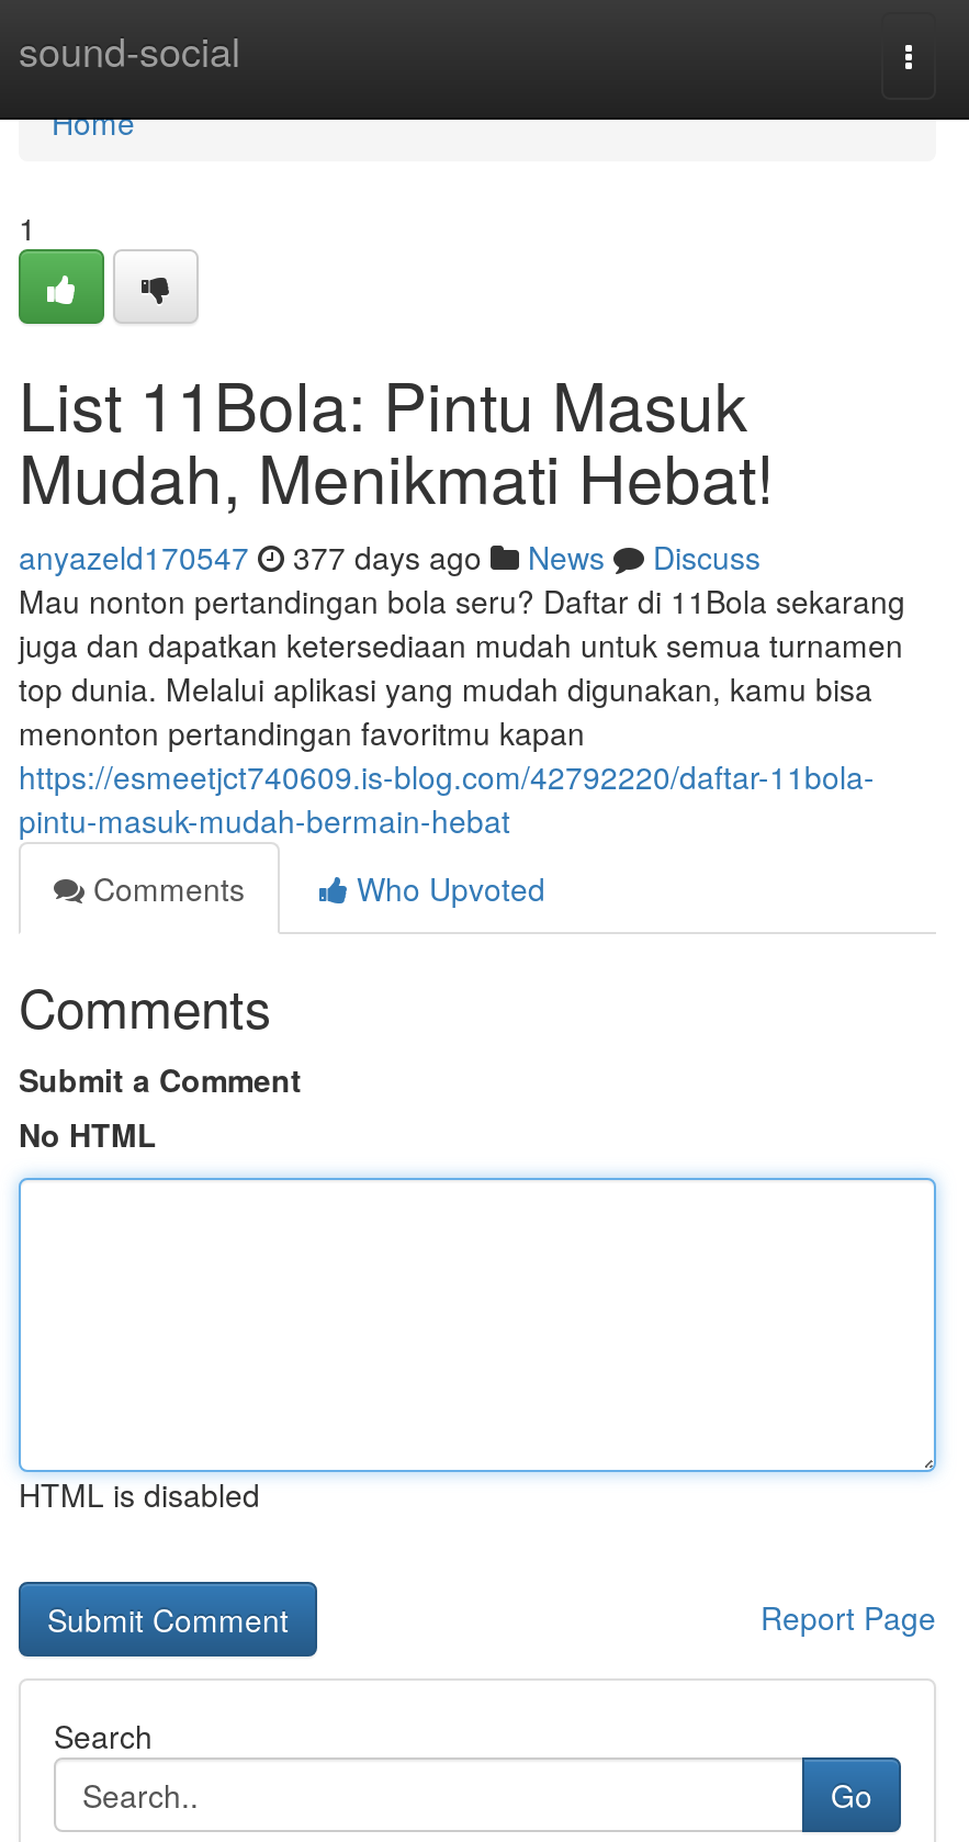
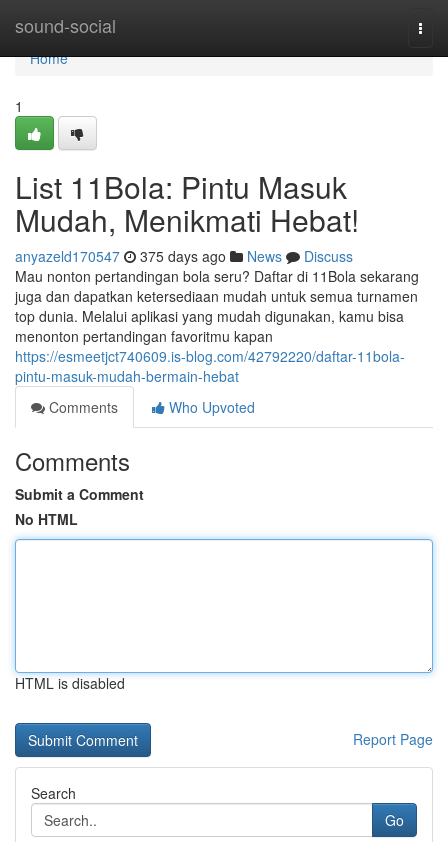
[19,535,760,579] anyazeld170547 377 days ago News Discuss -> [15,246,353,266] anyazeld170547 375 days ago News Discuss

